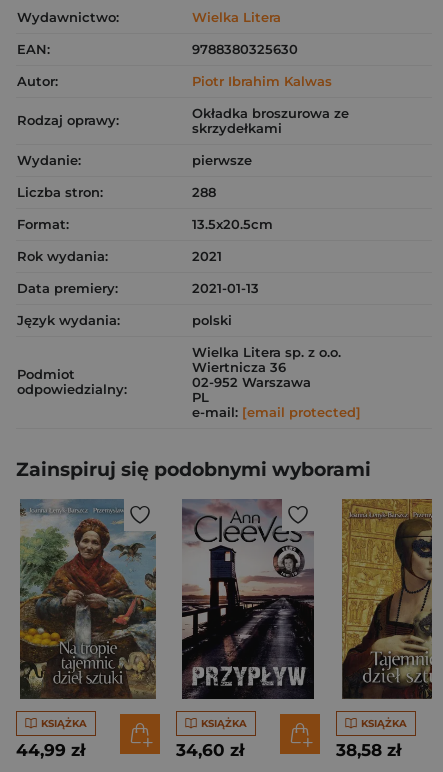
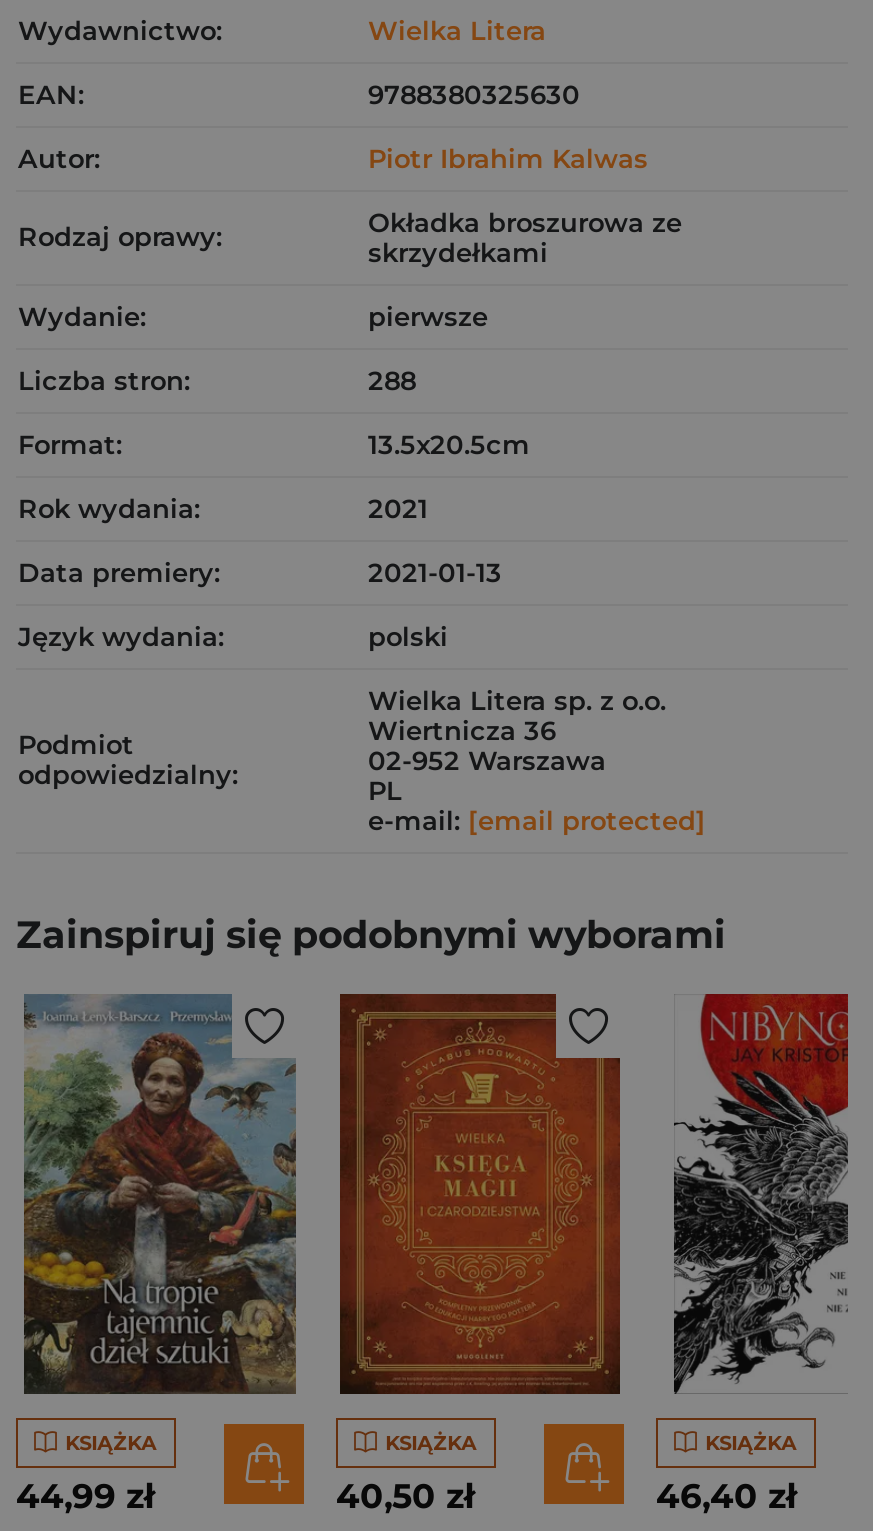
[178,498,318,700] [image] -> [338,992,622,1396] [image]
[341,498,433,700] [image] -> [668,992,850,1394] [image]
[176,740,244,760] 34,60 zł -> [336,1476,474,1516] 40,50 zł
[336,740,401,760] 38,58 zł -> [656,1476,796,1516] 46,40 zł

